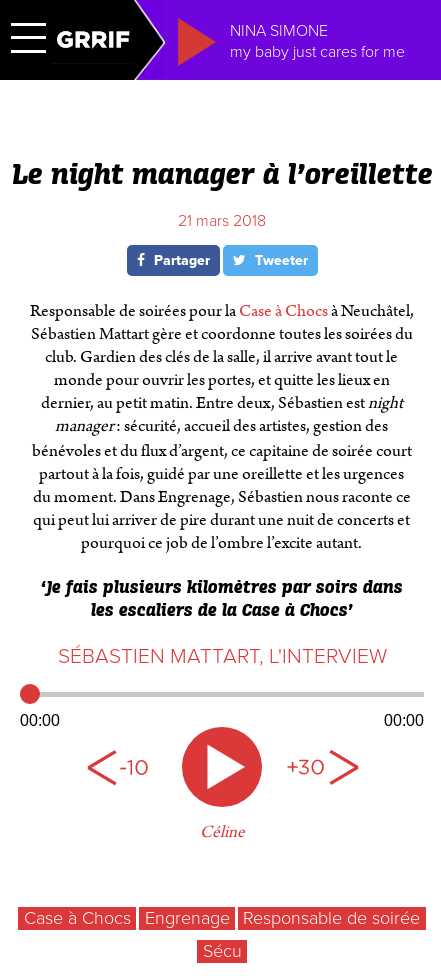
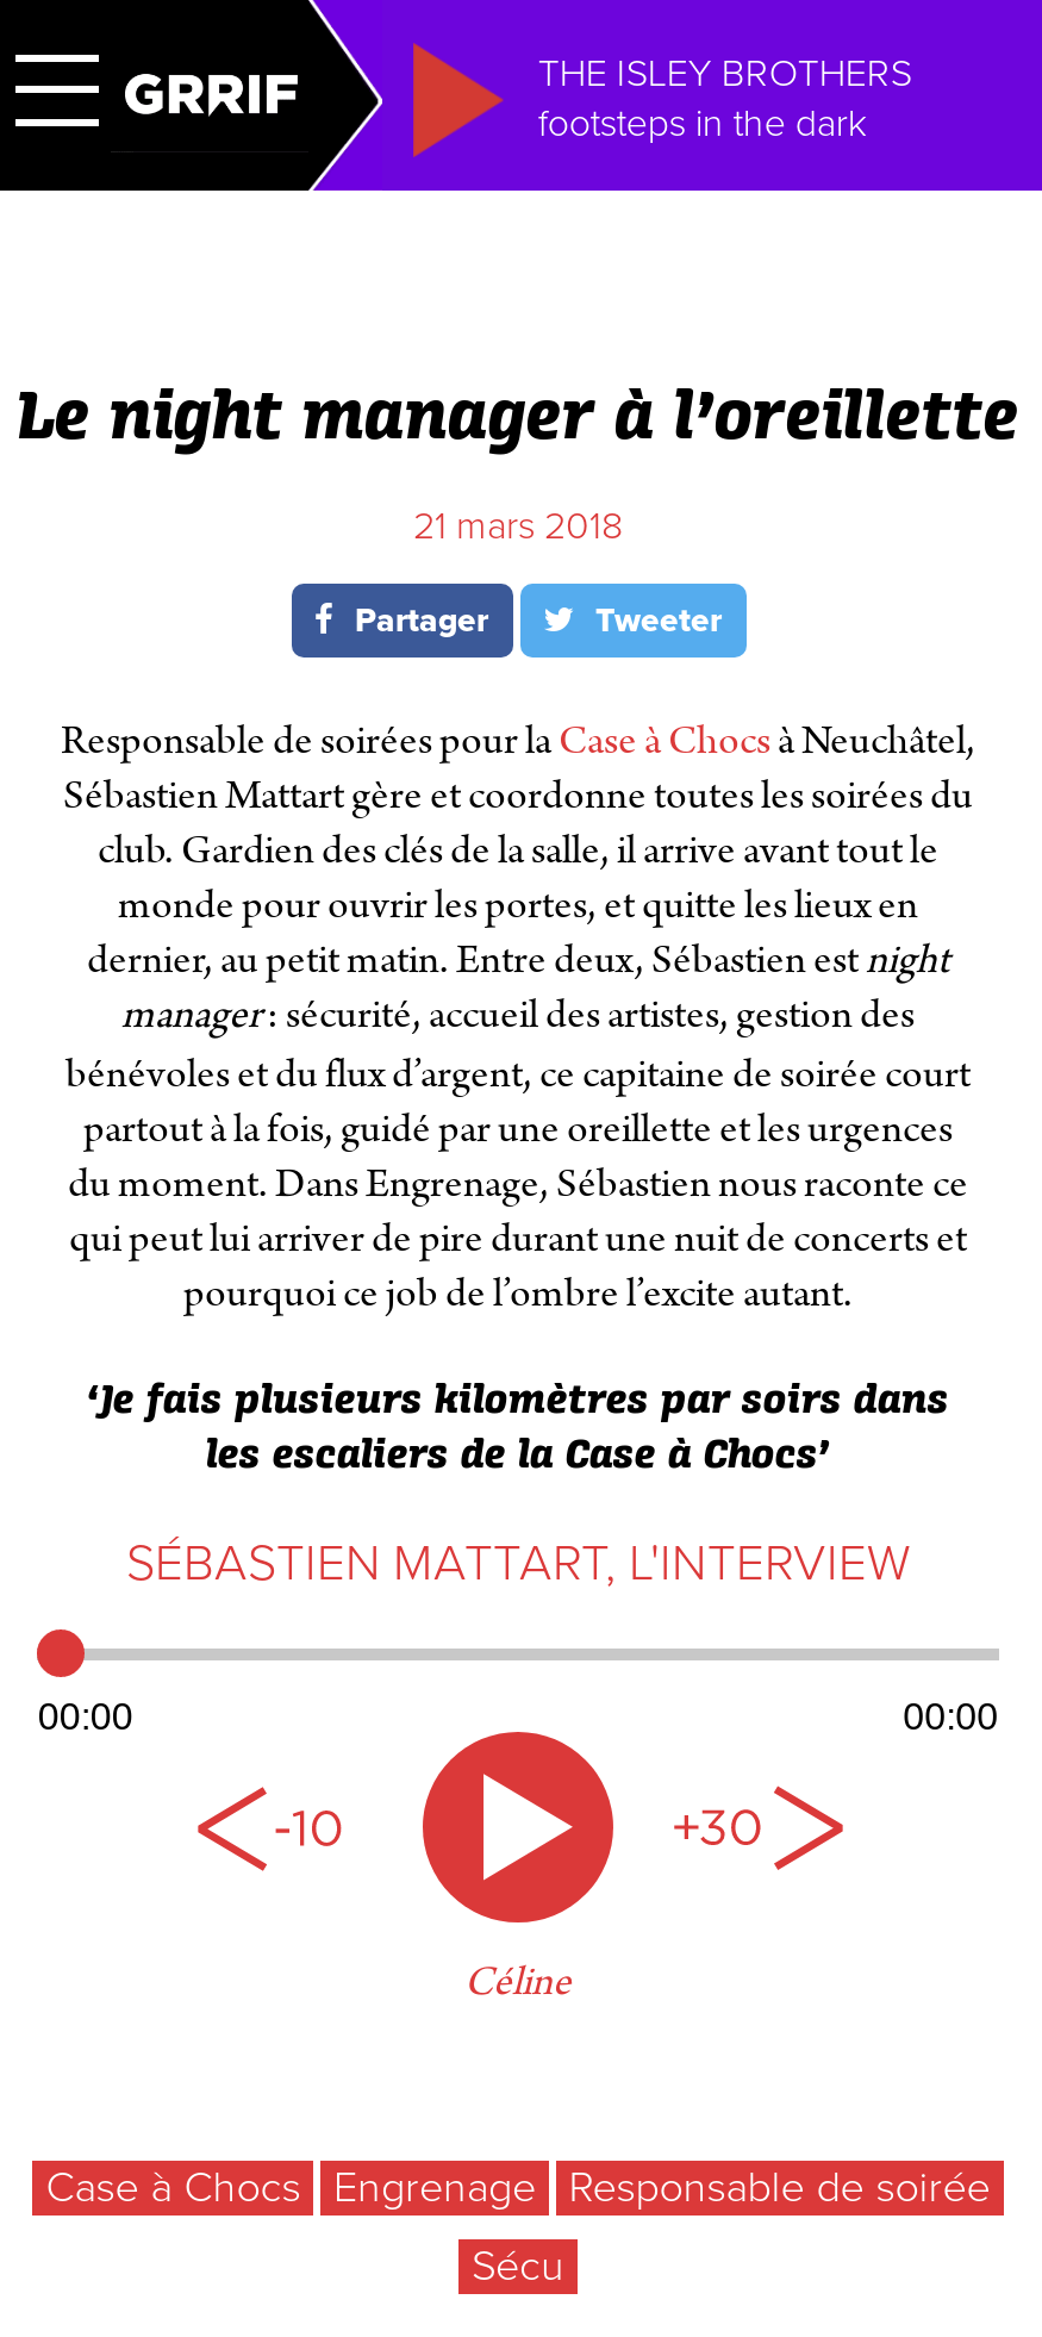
[230,21,405,62] NINA SIMONE | my baby just cares for me -> [538,50,912,147] THE ISLEY BROTHERS | footsteps in the dark

